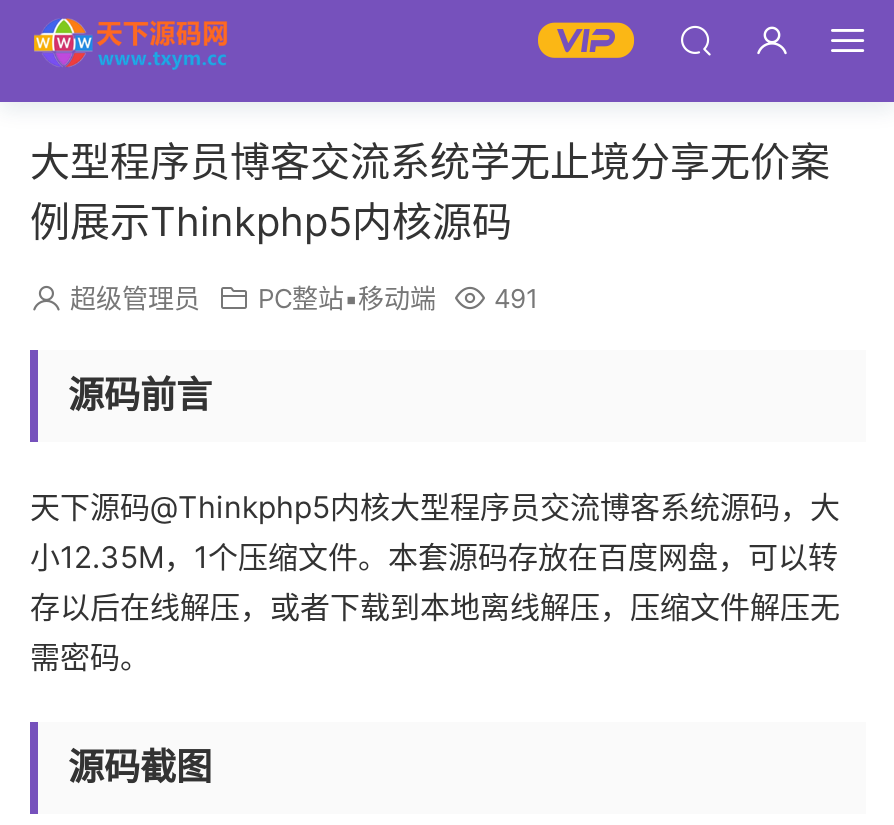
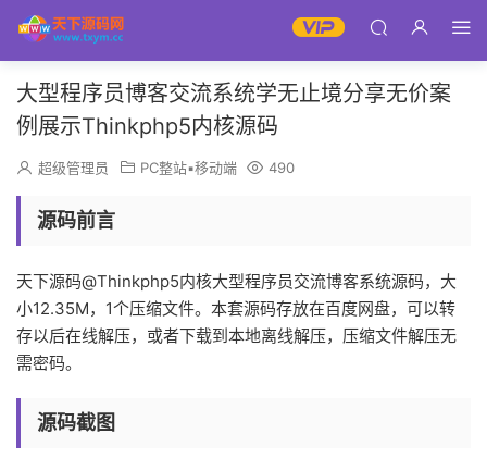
[486,282,538,314] 491 -> [264,159,295,176] 490

